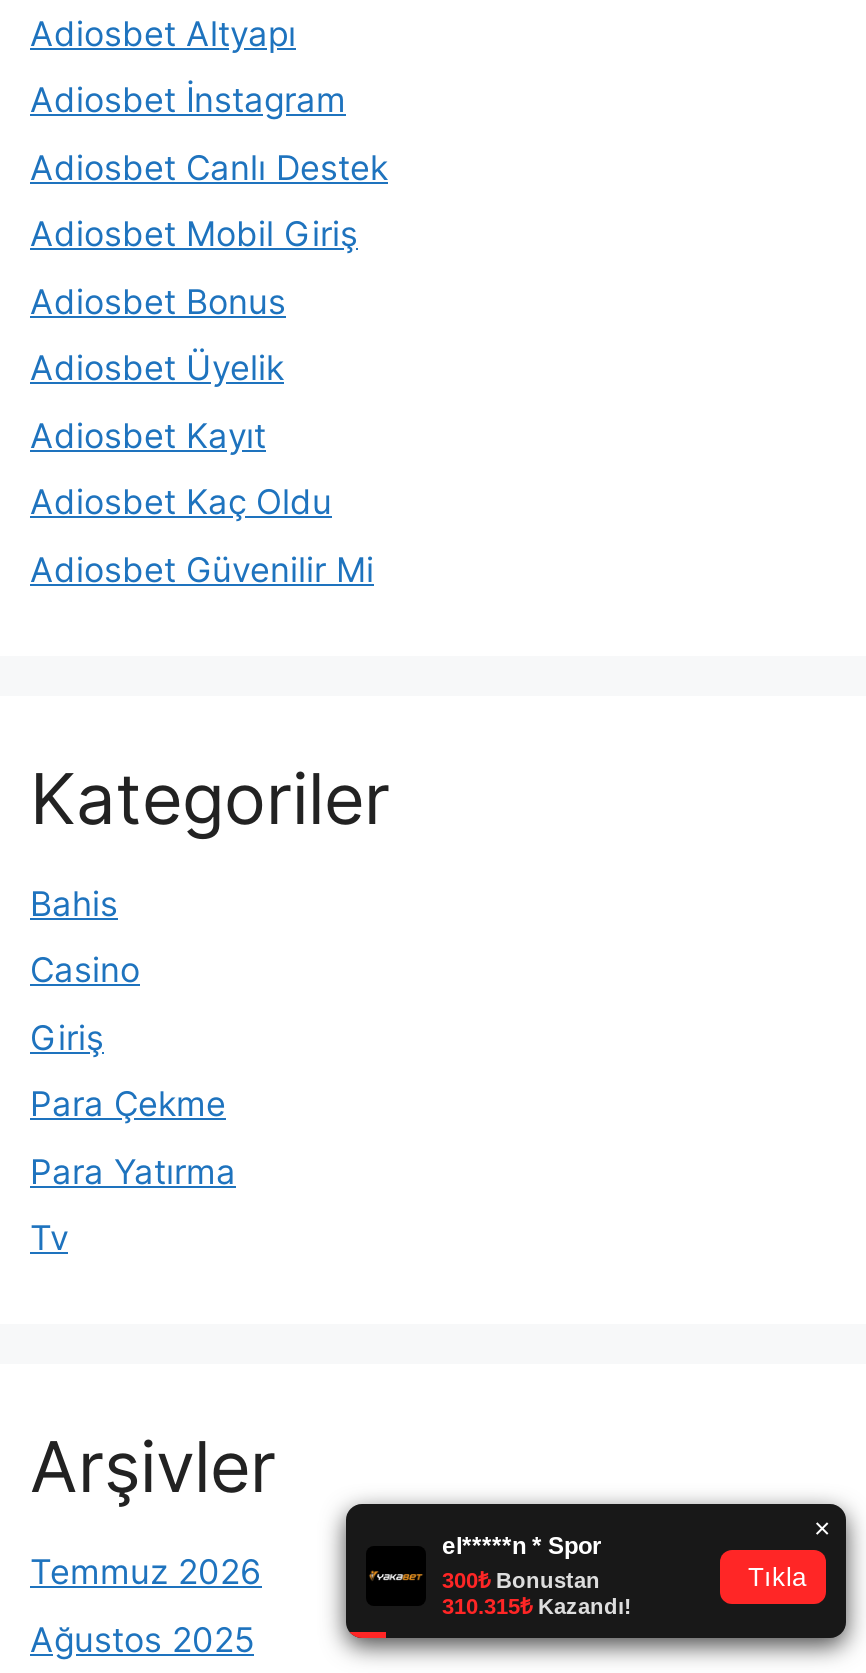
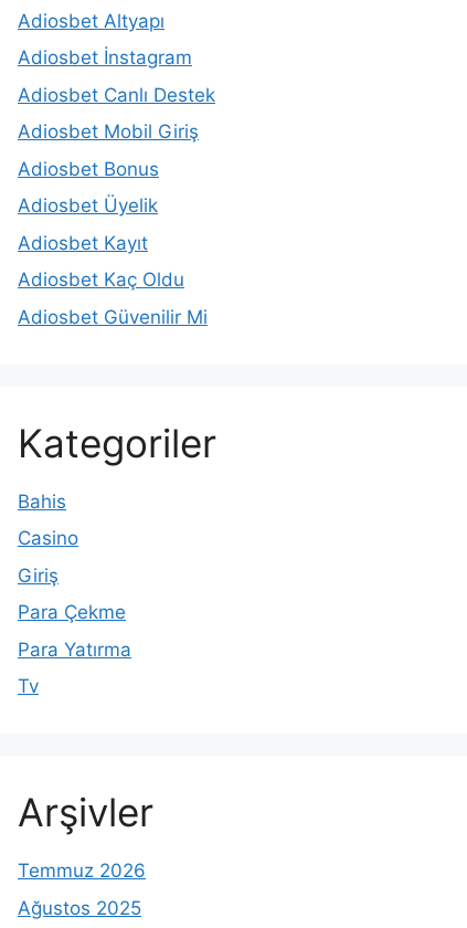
[334,1500,858,1658] [image] -> none

